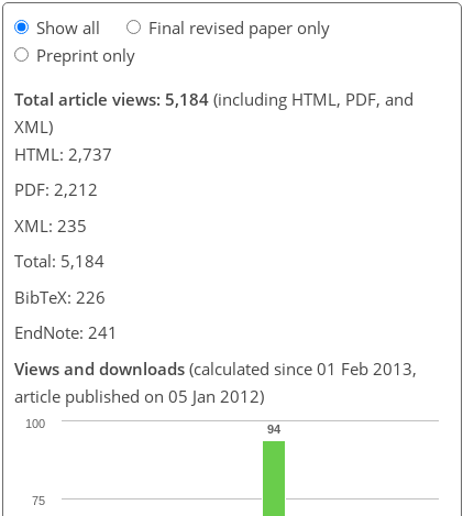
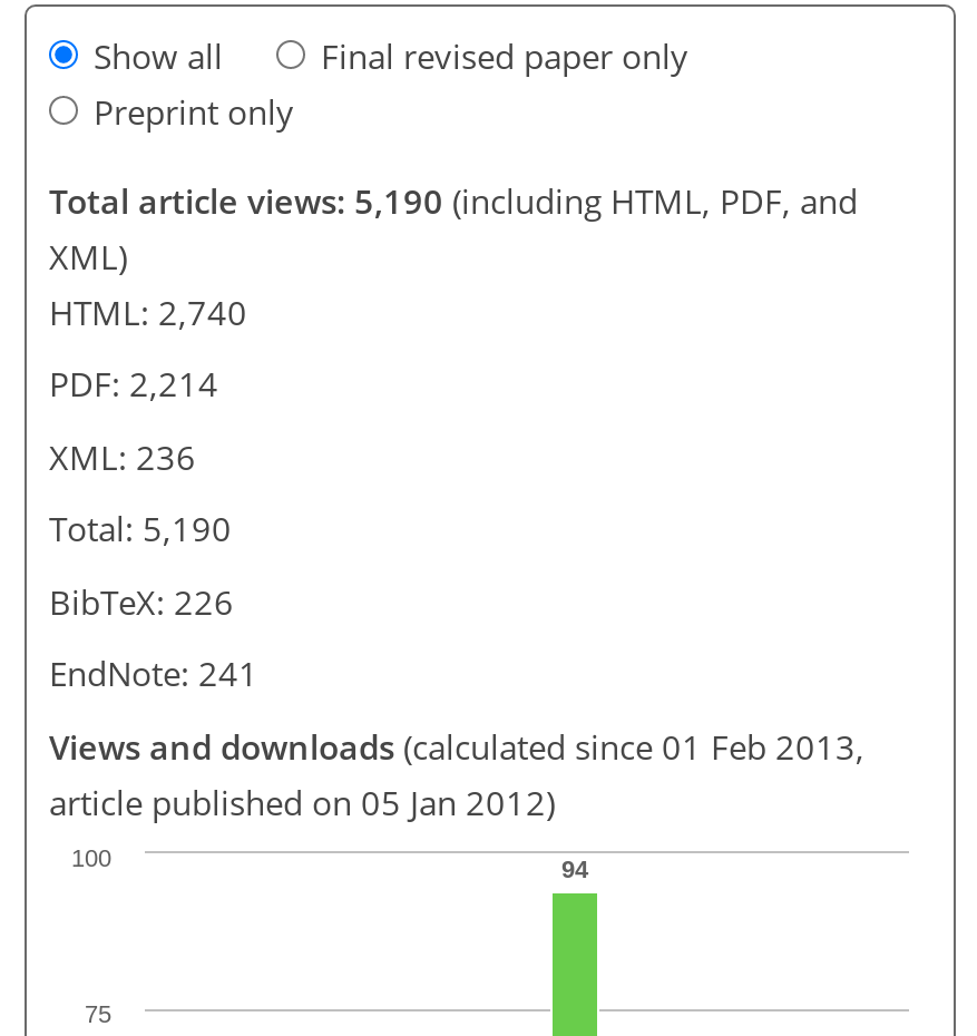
[14,87,414,109] Total article views: 5,184 (including HTML, PDF, and -> [49,177,858,222] Total article views: 5,190 (including HTML, PDF, and
[14,142,112,164] HTML: 2,737 -> [49,289,247,333] HTML: 2,740
[14,178,98,200] PDF: 2,212 -> [49,361,218,405] PDF: 2,214
[14,214,87,236] XML: 235 -> [49,433,196,478] XML: 236
[14,250,104,272] Total: 5,184 -> [49,506,232,550] Total: 5,190

